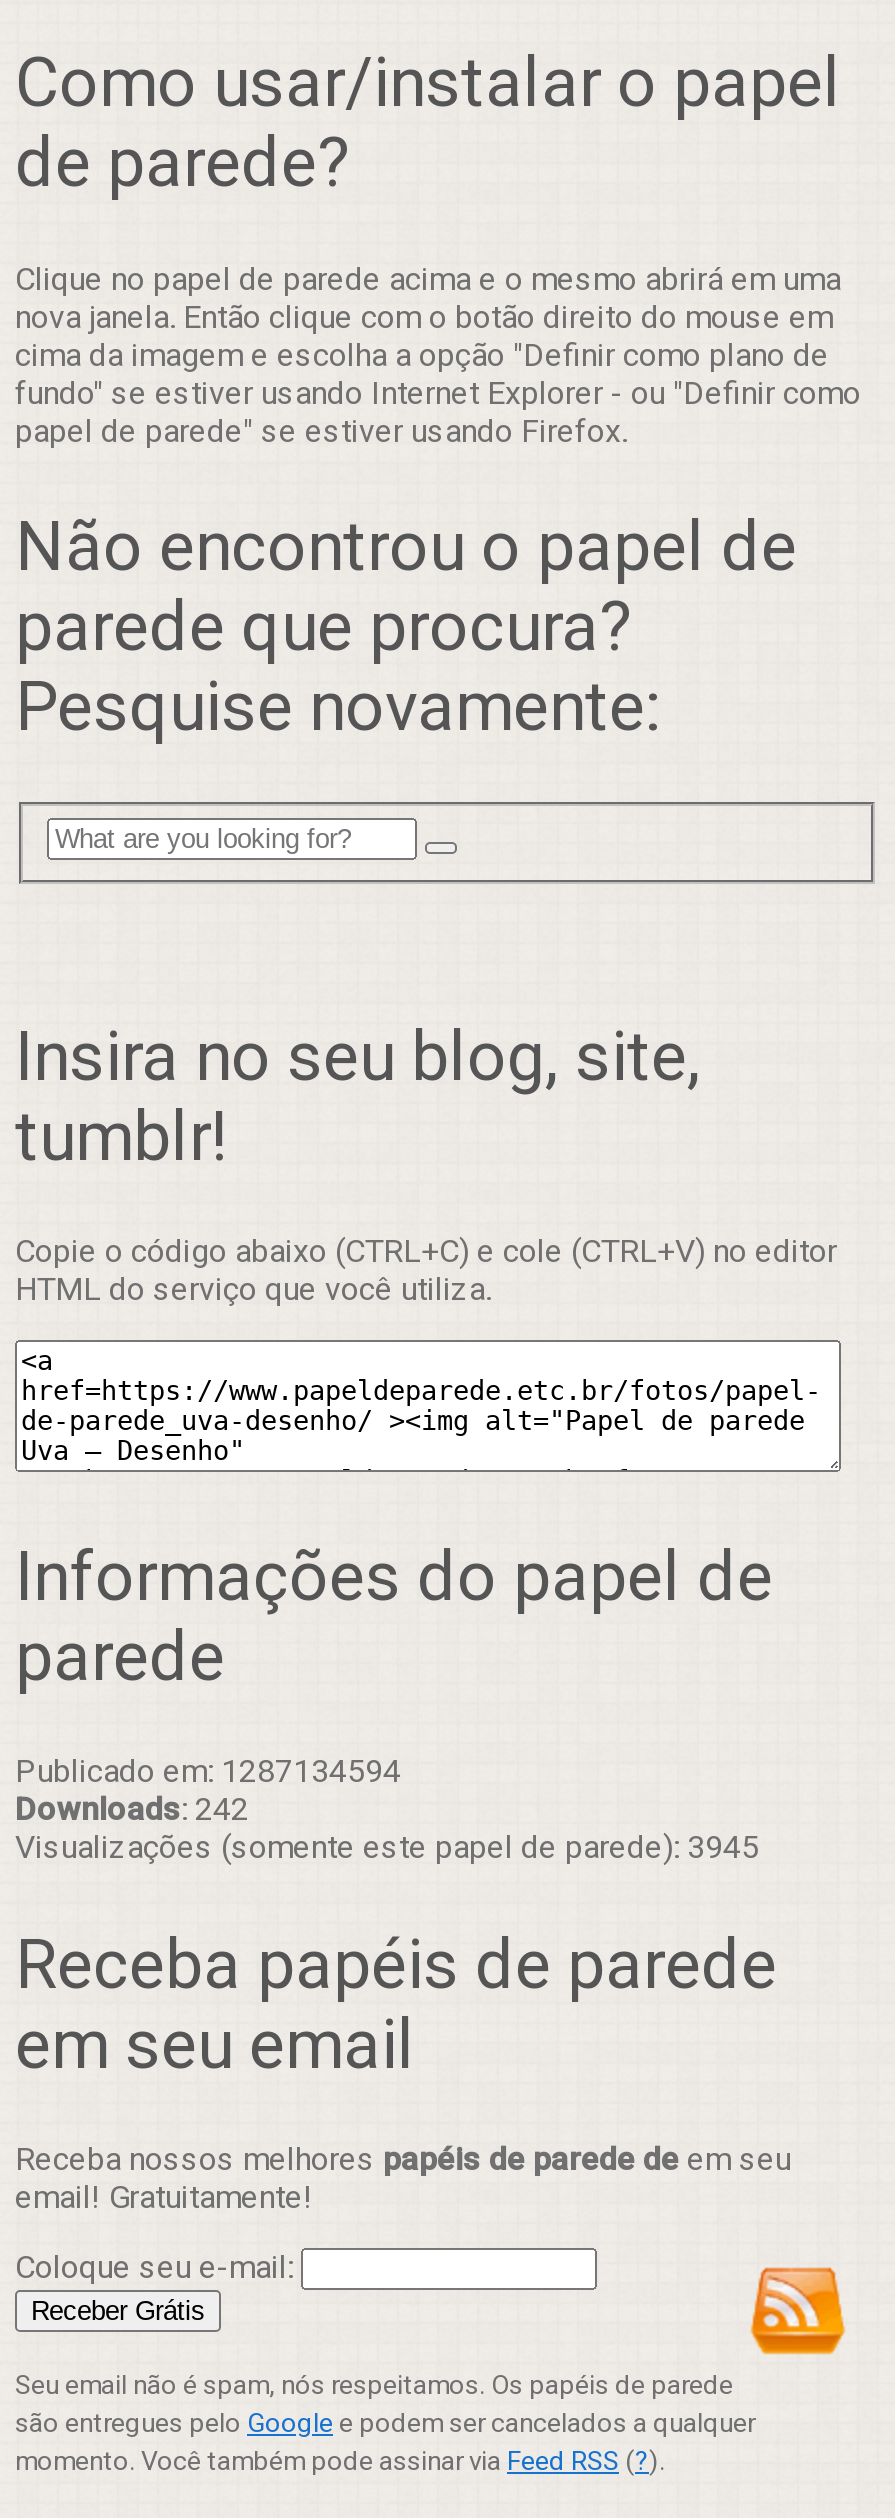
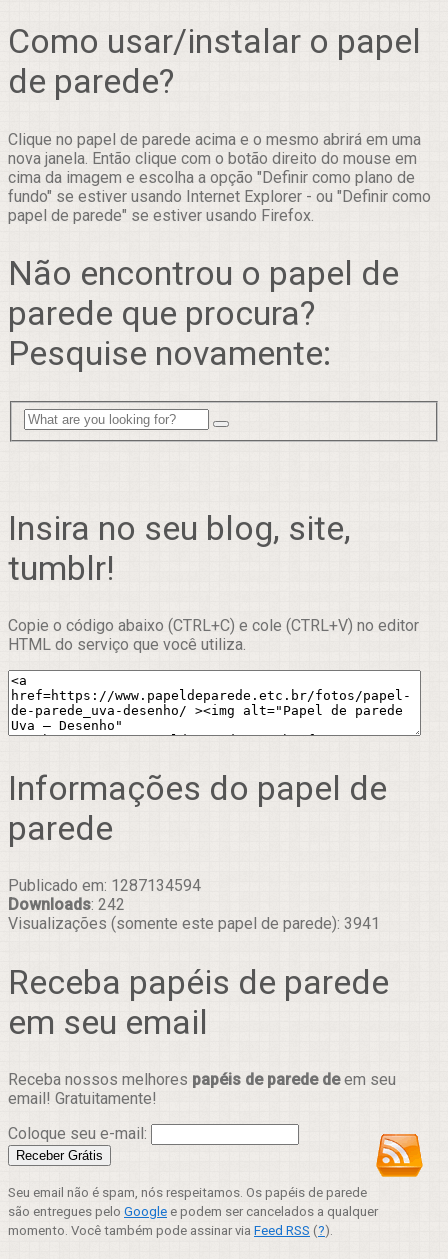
[15,1829,759,1867] Visualizações (somente este papel de parede): 3945 -> [8,914,380,933] Visualizações (somente este papel de parede): 3941

